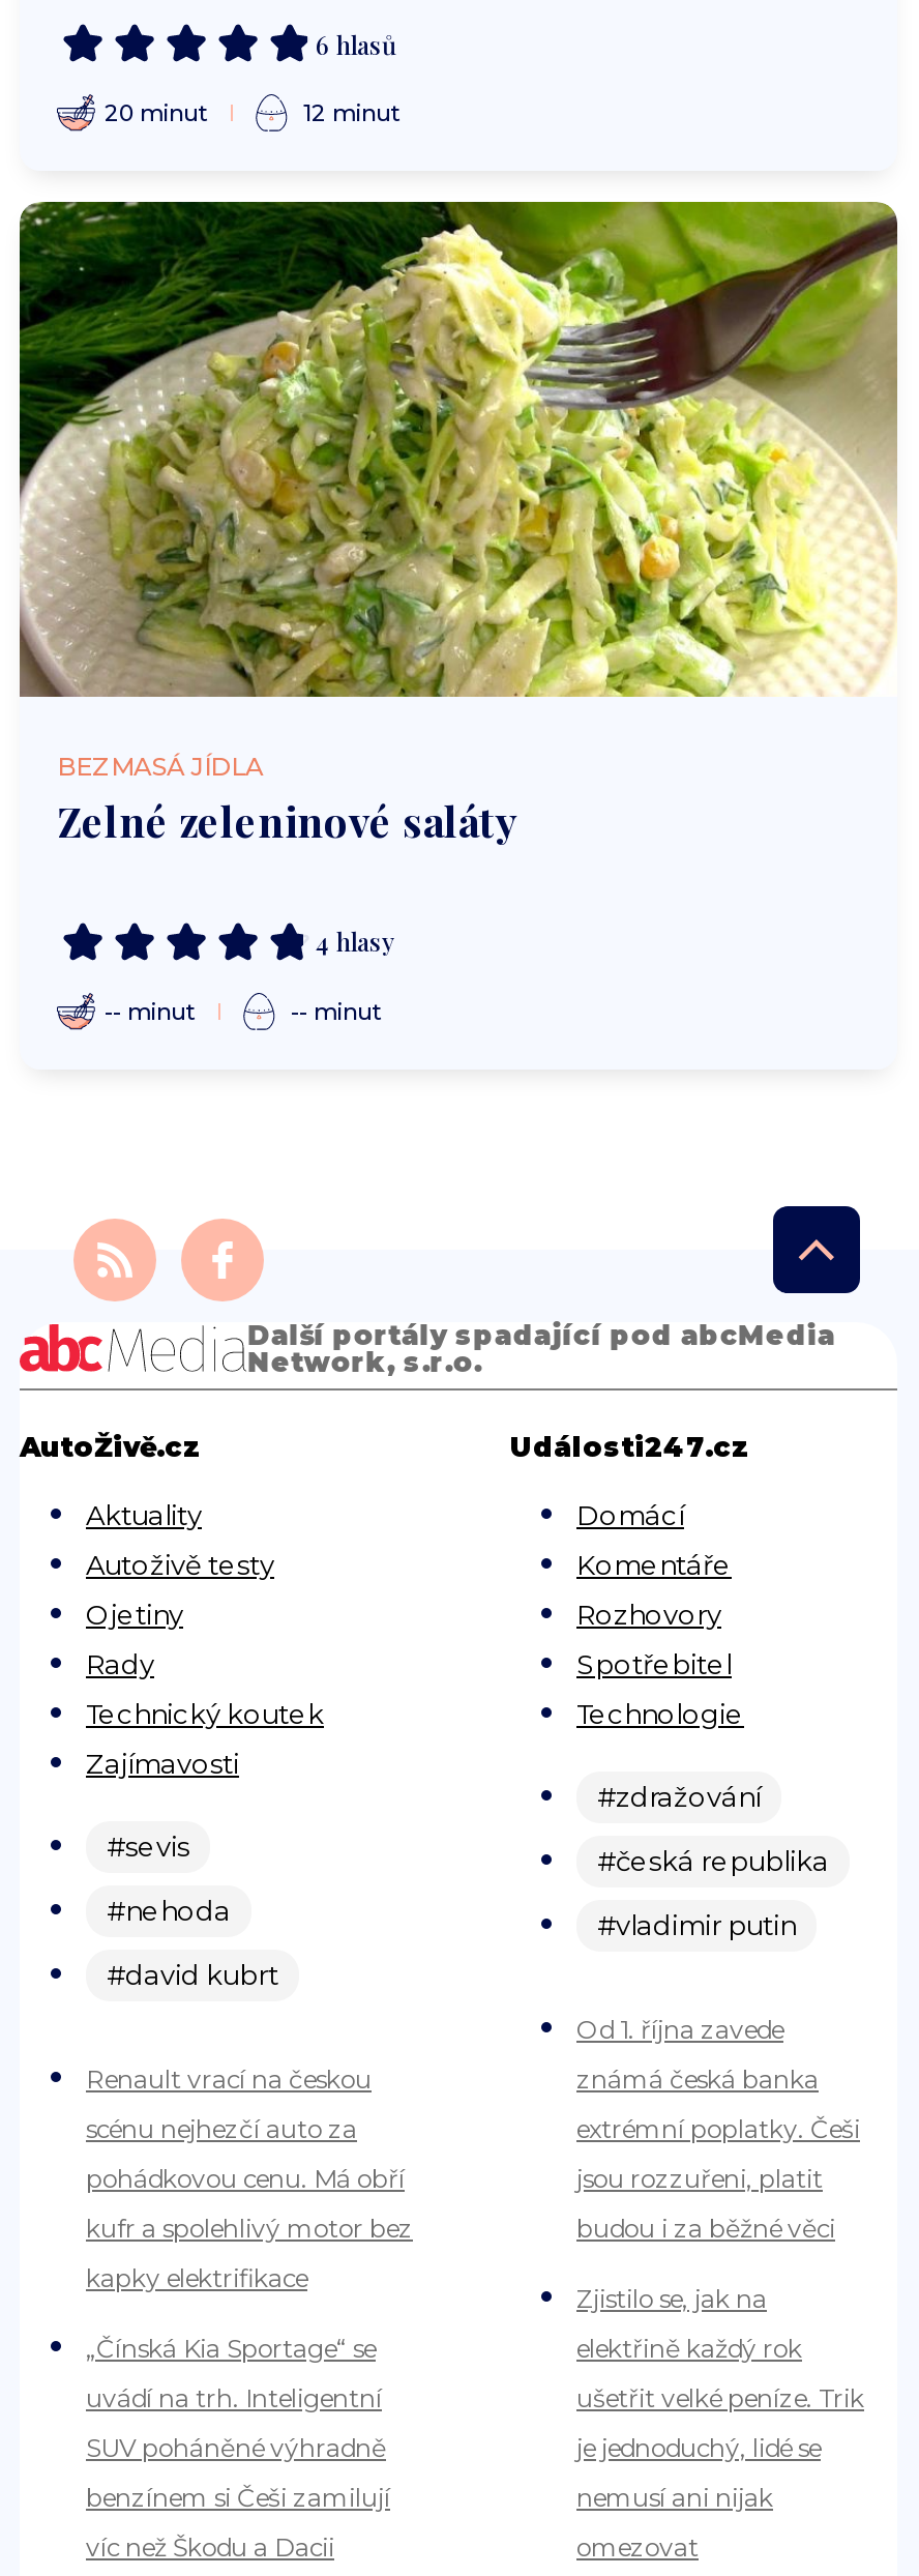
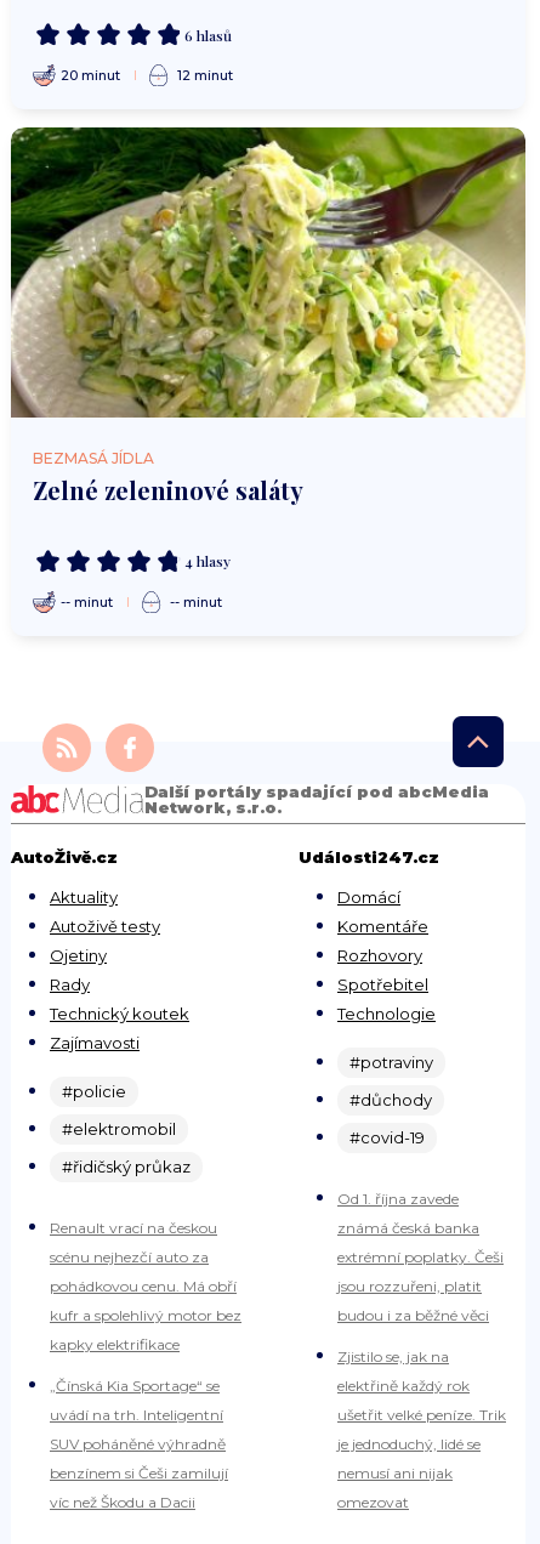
[597,1779,761,1812] #zdražování -> [349,1052,433,1071] #potraviny
[107,1829,189,1862] #sevis -> [62,1081,126,1100] #policie
[597,1843,829,1876] #česká republika -> [349,1090,432,1109] #důchody
[107,1893,231,1926] #nehoda -> [62,1119,176,1138] #elektromobil
[597,1907,796,1940] #vladimir putin -> [349,1127,425,1147] #covid-19
[107,1957,278,1990] #david kubrt -> [62,1156,191,1176] #řidičský průkaz

